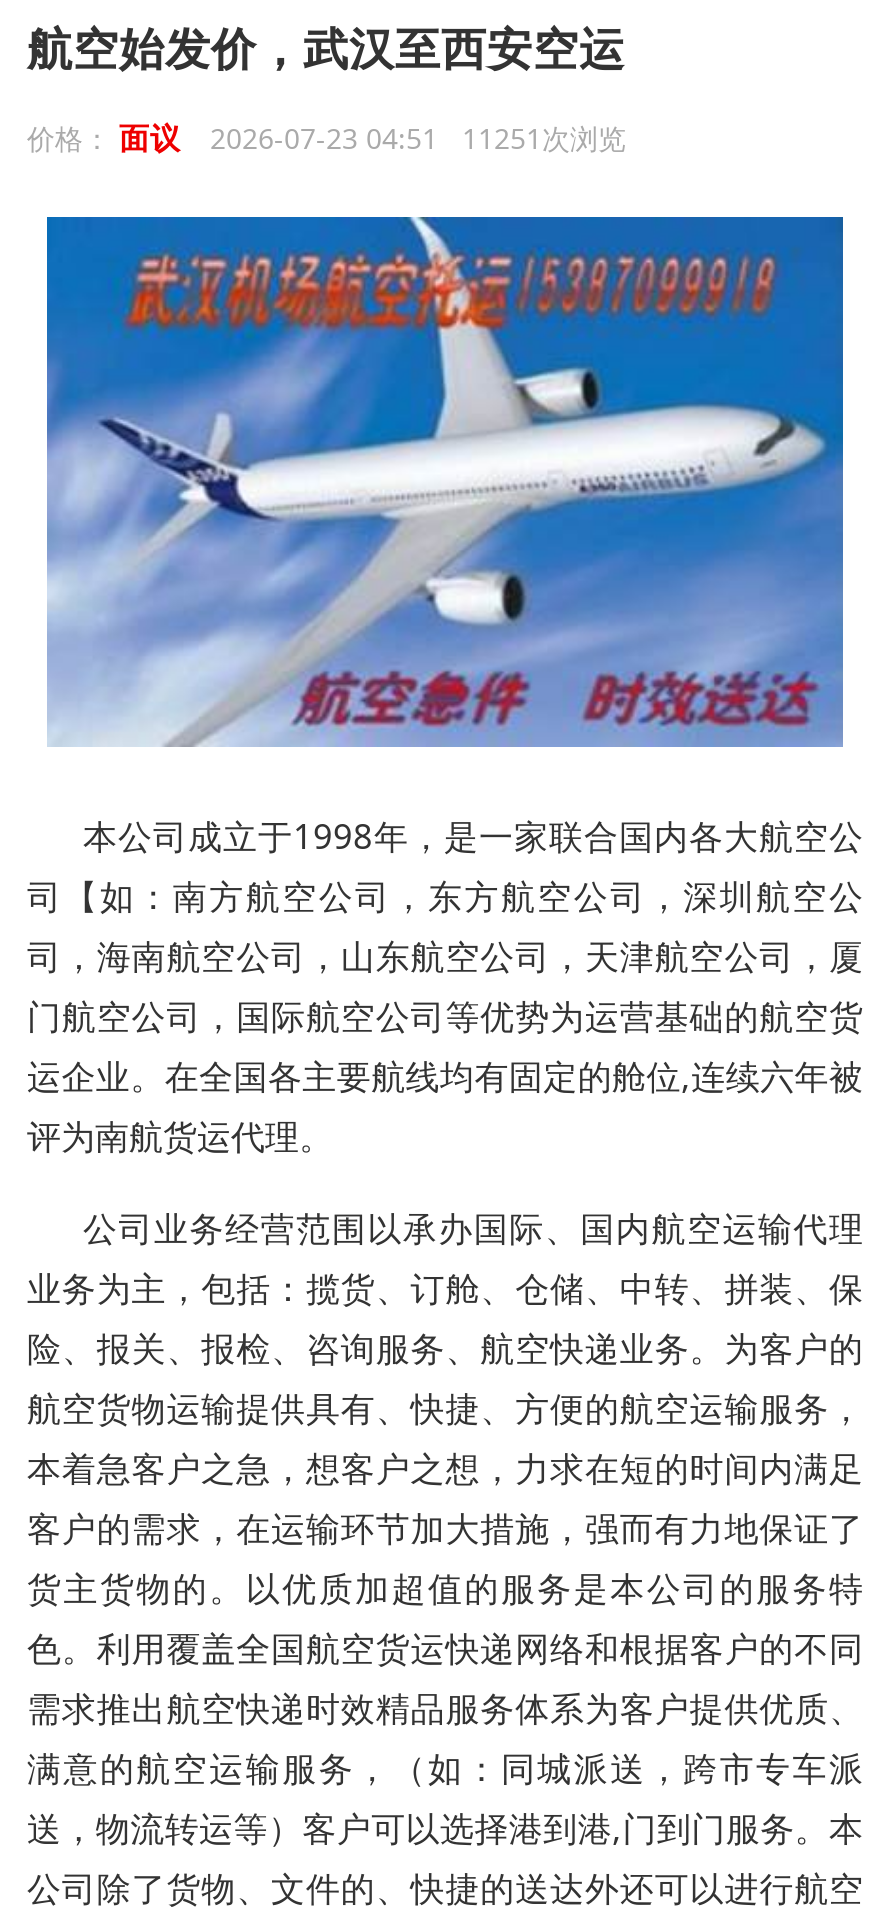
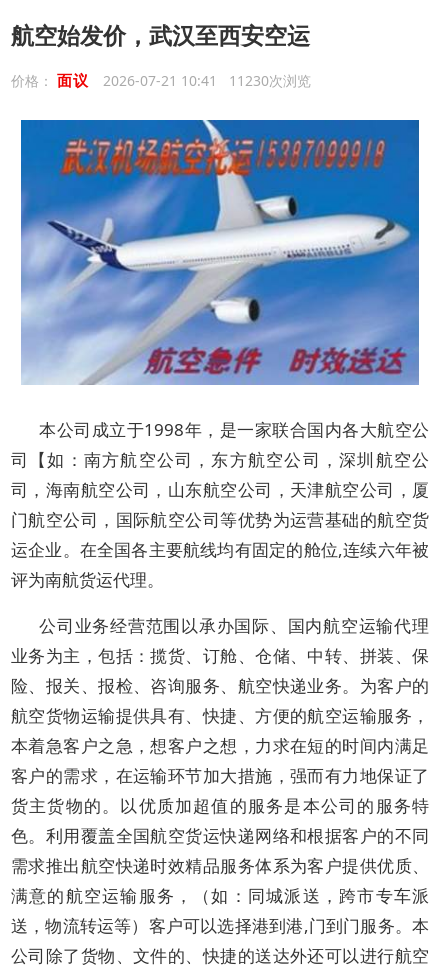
[27,117,626,157] 价格：面议 2026-07-23 04:51 11251次浏览 -> [11,70,310,90] 价格：面议 2026-07-21 10:41 11230次浏览

